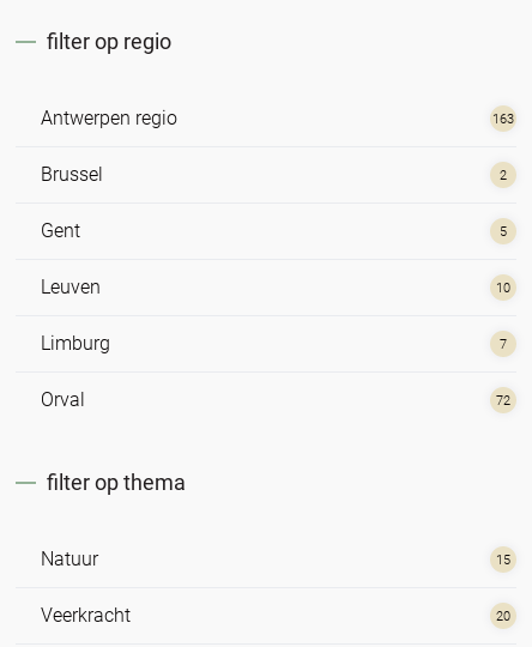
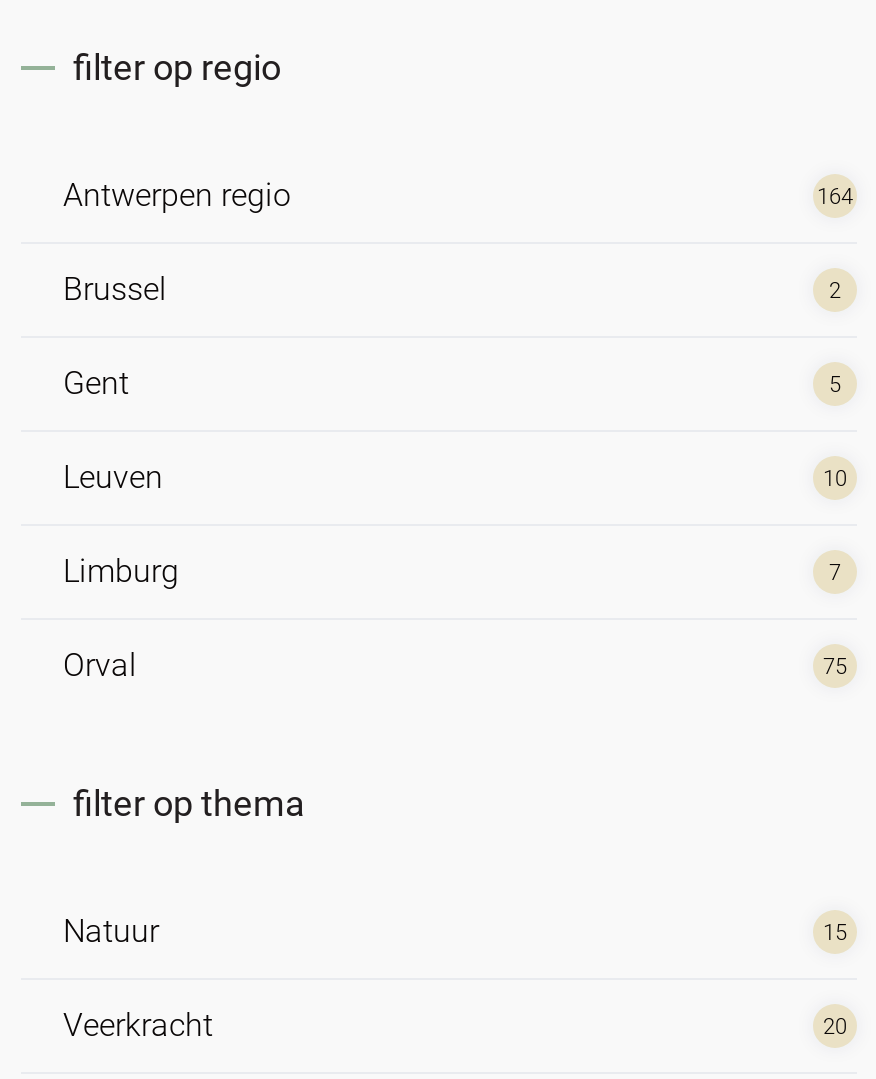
[492,111,514,127] 163 -> [817,184,853,210] 164
[496,393,510,409] 72 -> [823,654,847,680] 75

